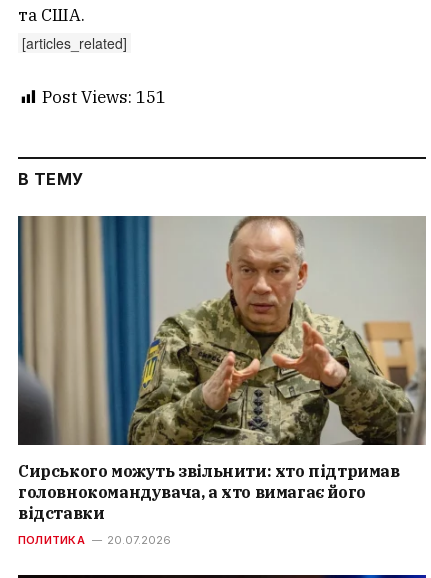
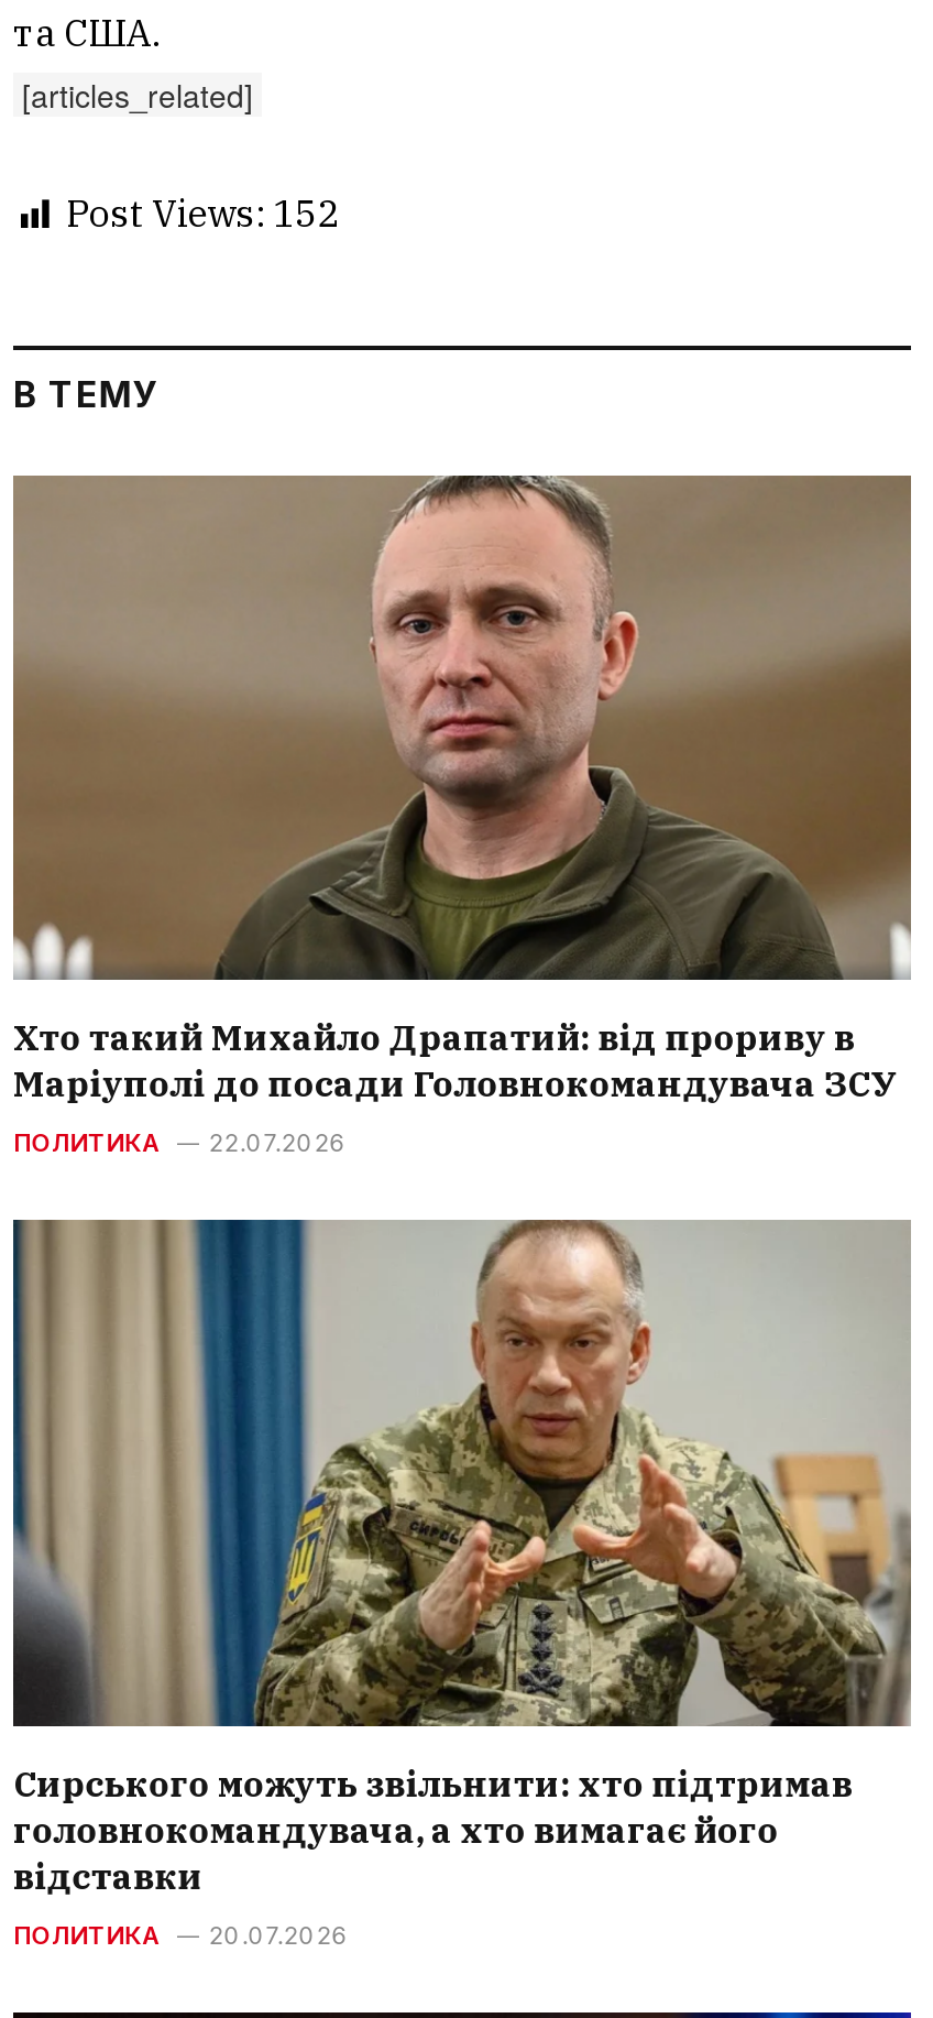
[42,86,166,108] Post Views: 151 -> [66,189,339,238] Post Views: 152
none -> [11,473,911,1159] [image] | Хто такий Михайло Драпатий: від прориву в | Маріуполі до посади Головнокомандувача ЗСУ | ПОЛИТИКА | 22.07.2026

